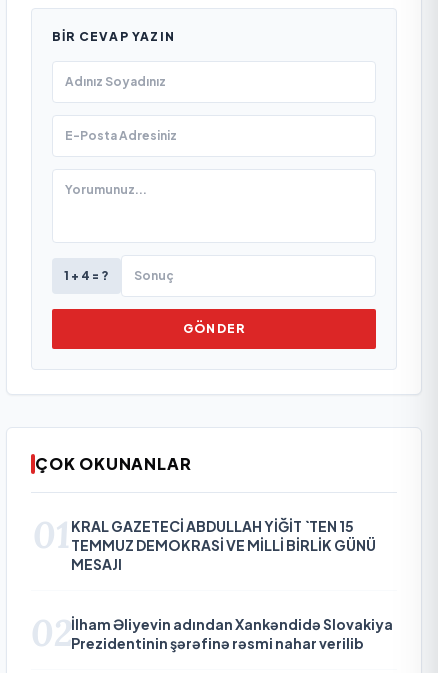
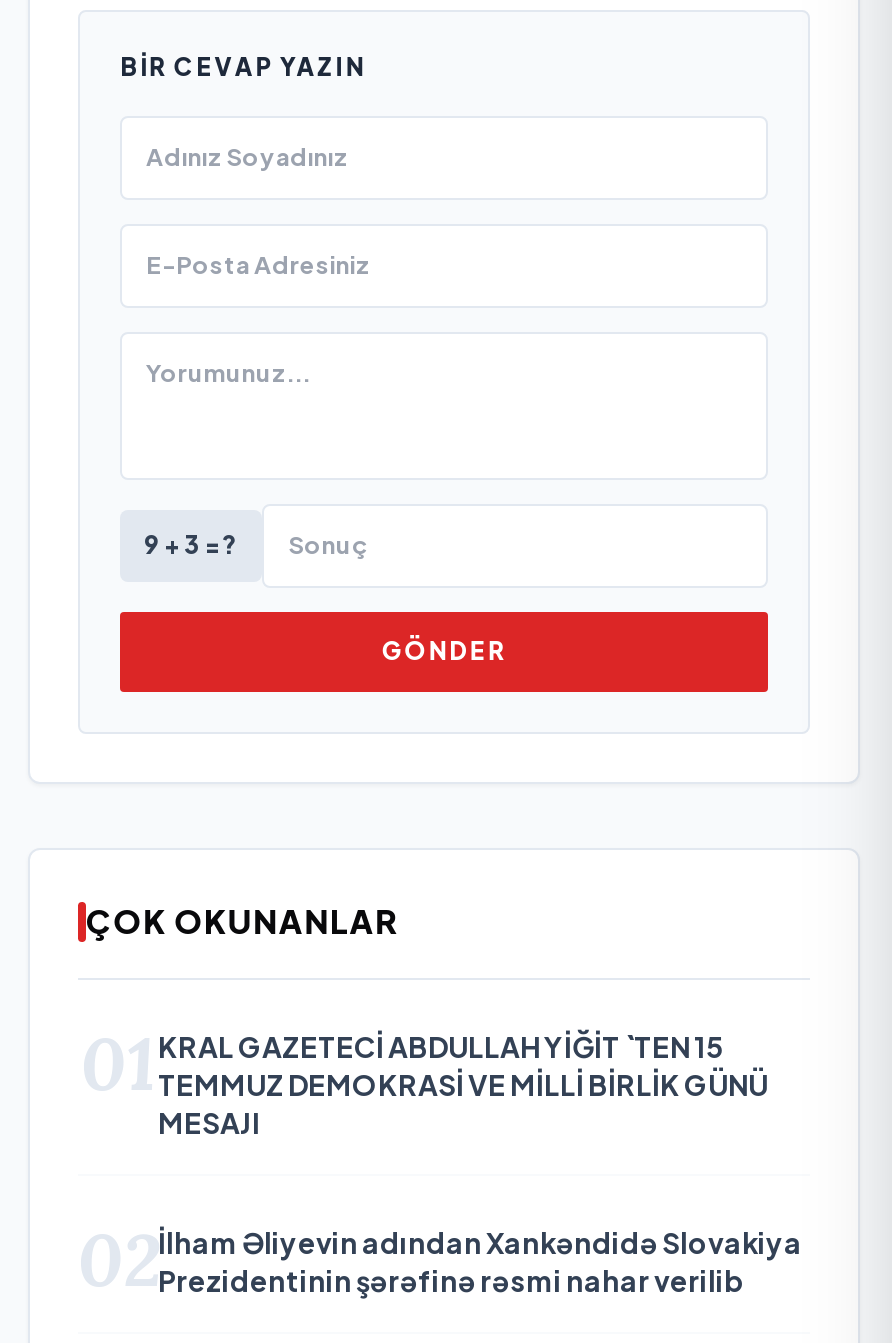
[64,268,109,283] 1 + 4 = ? -> [144,529,238,559] 9 + 3 = ?

